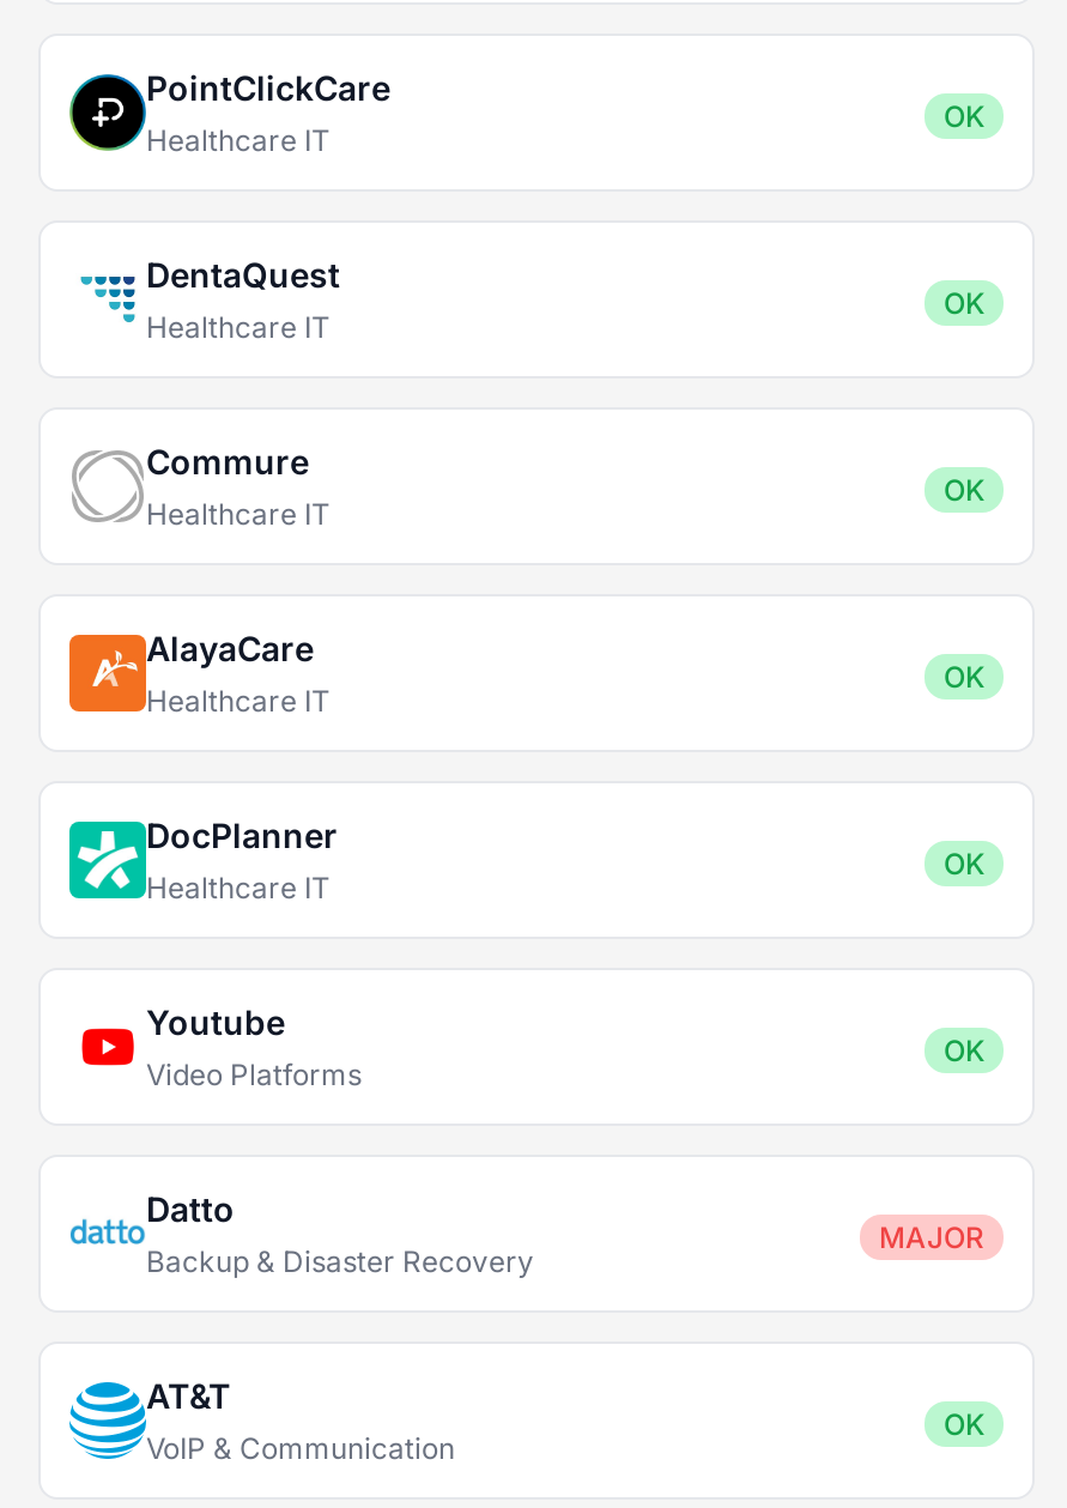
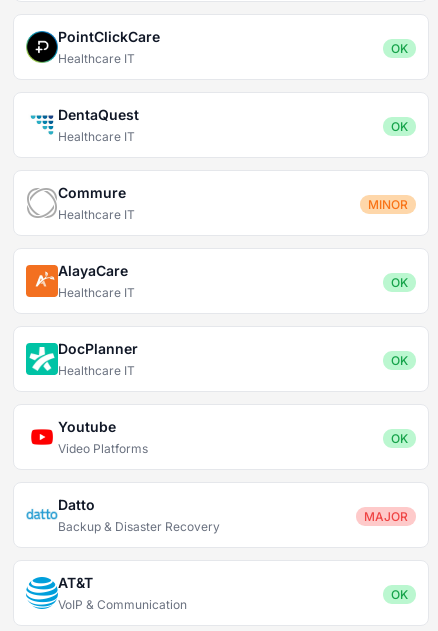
[944,472,984,508] OK -> [368,197,408,212] MINOR

